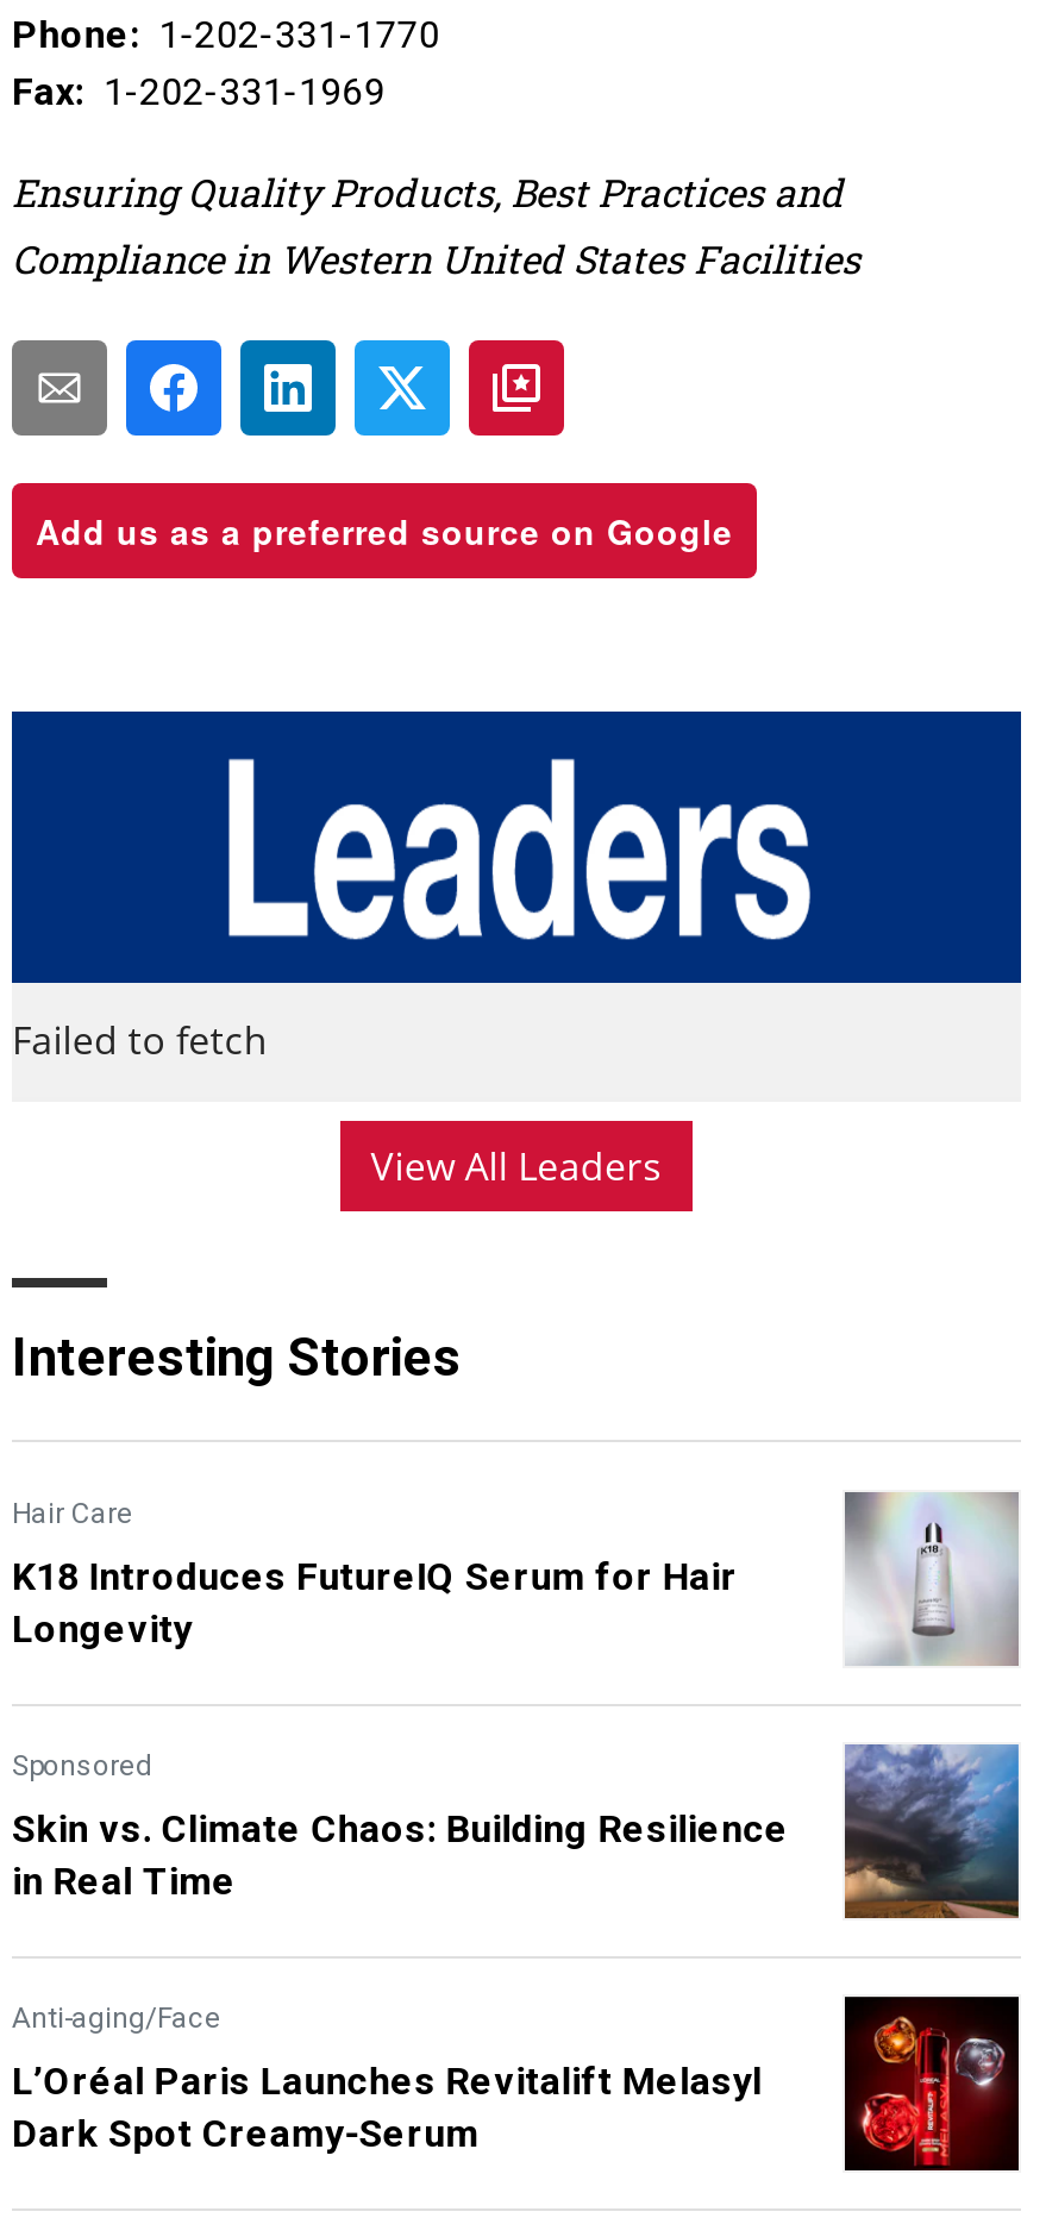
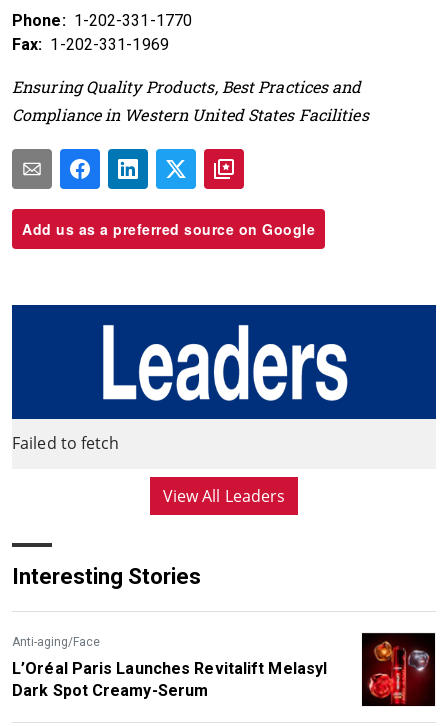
[12,1492,1019,1904] [image] | Hair Care | K18 Introduces FutureIQ Serum for Hair | Longevity | Sponsored | Skin vs. Climate Chaos: Building Resilience | in Real Time -> none
[843,1742,1021,1921] [image] -> none

